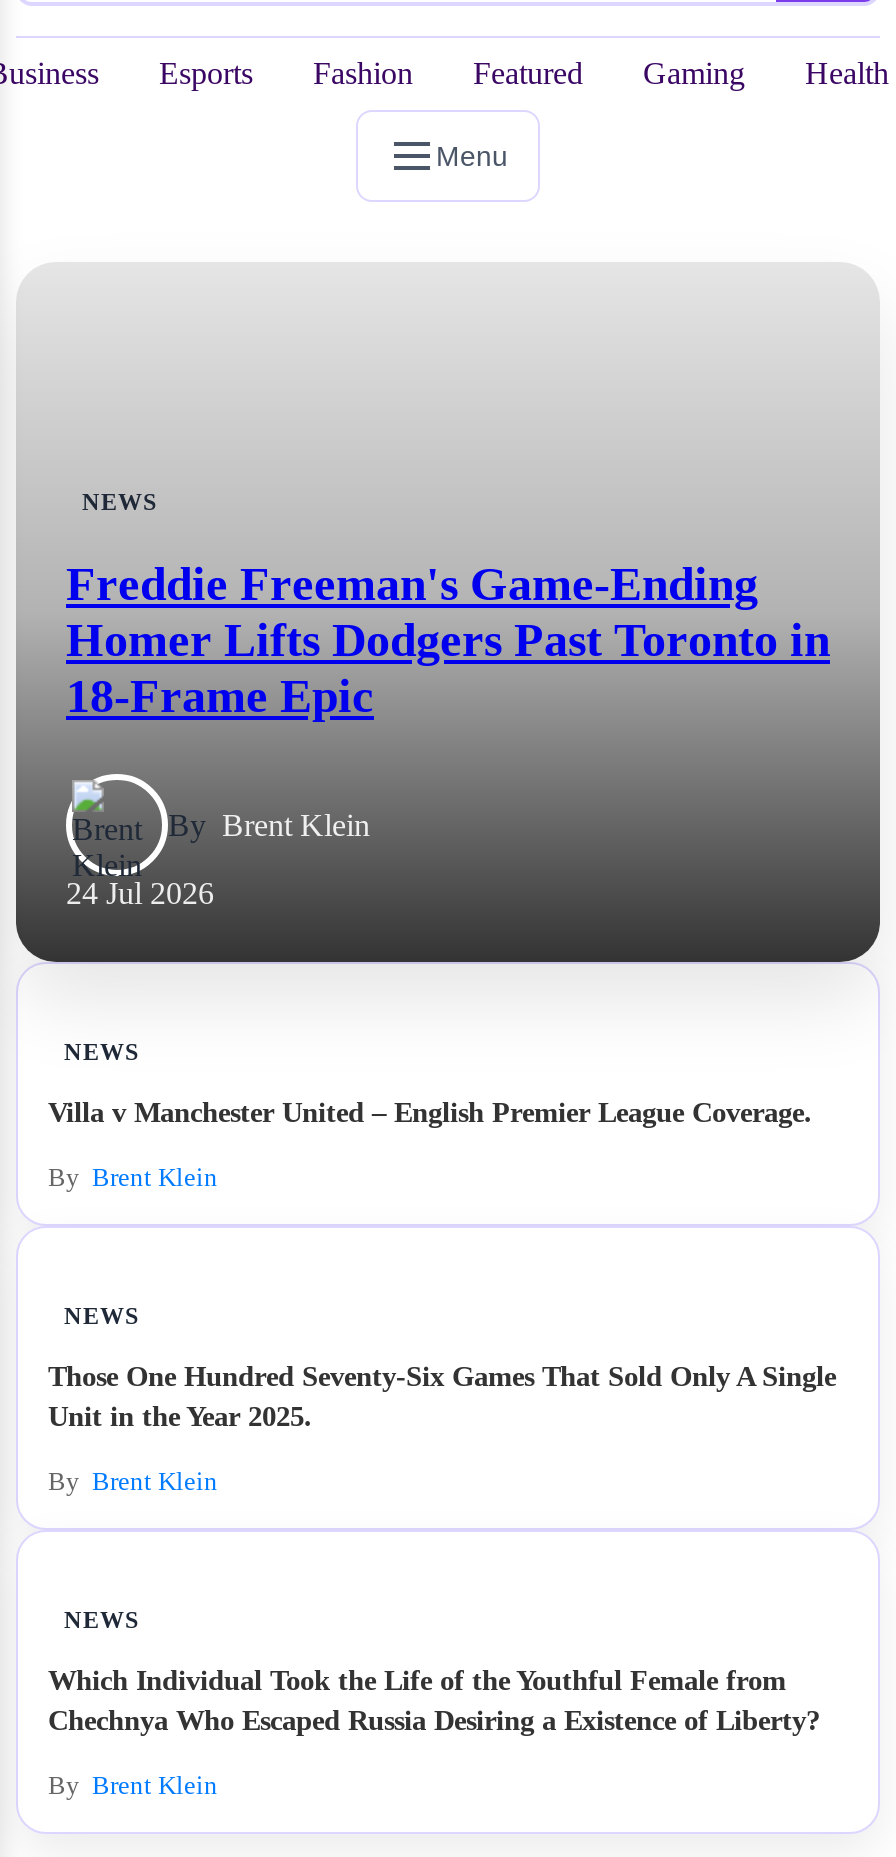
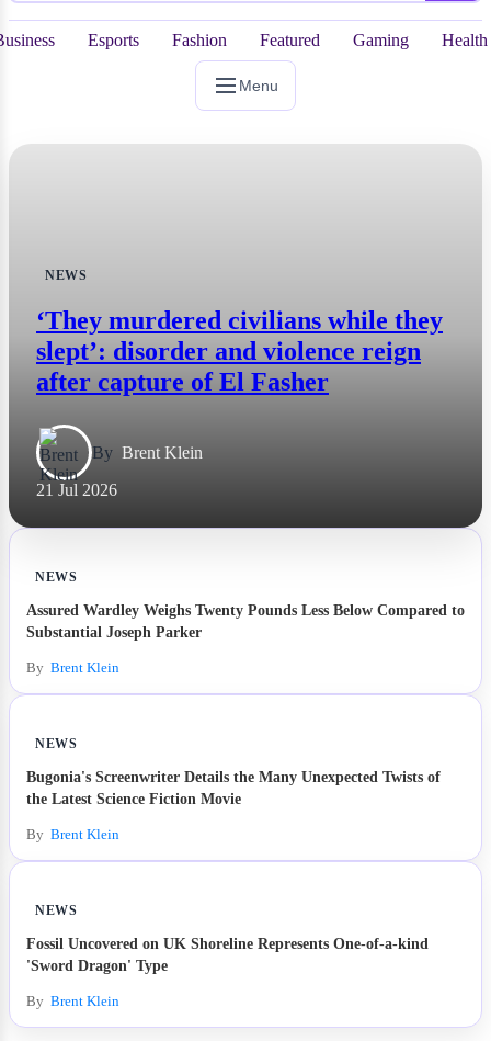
[66,558,830,722] Freddie Freeman's Game-Ending | Homer Lifts Dodgers Past Toronto in | 18-Frame Epic -> [36,306,443,396] ‘They murdered civilians while they | slept’: disorder and violence reign | after capture of El Fasher
[66,876,214,910] 24 Jul 2026 -> [36,480,117,499] 21 Jul 2026
[48,1096,812,1128] Villa v Manchester United – English Premier League Coverage. -> [26,601,465,641] Assured Wardley Weighs Twenty Pounds Less Below Compared to | Substantial Joseph Parker
[48,1360,836,1432] Those One Hundred Seventy-Six Games That Sold Only A Single | Unit in the Year 2025. -> [26,768,441,807] Bugonia's Screenwriter Details the Many Unexpected Twists of | the Latest Science Fiction Movie
[48,1664,820,1736] Which Individual Took the Life of the Youthful Female from | Chechnya Who Escaped Russia Desiring a Existence of Liberty? -> [26,935,429,974] Fossil Uncovered on UK Shoreline Represents One-of-a-kind | 'Sword Dragon' Type

